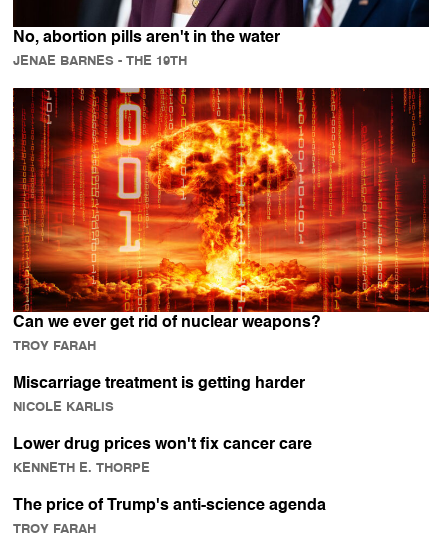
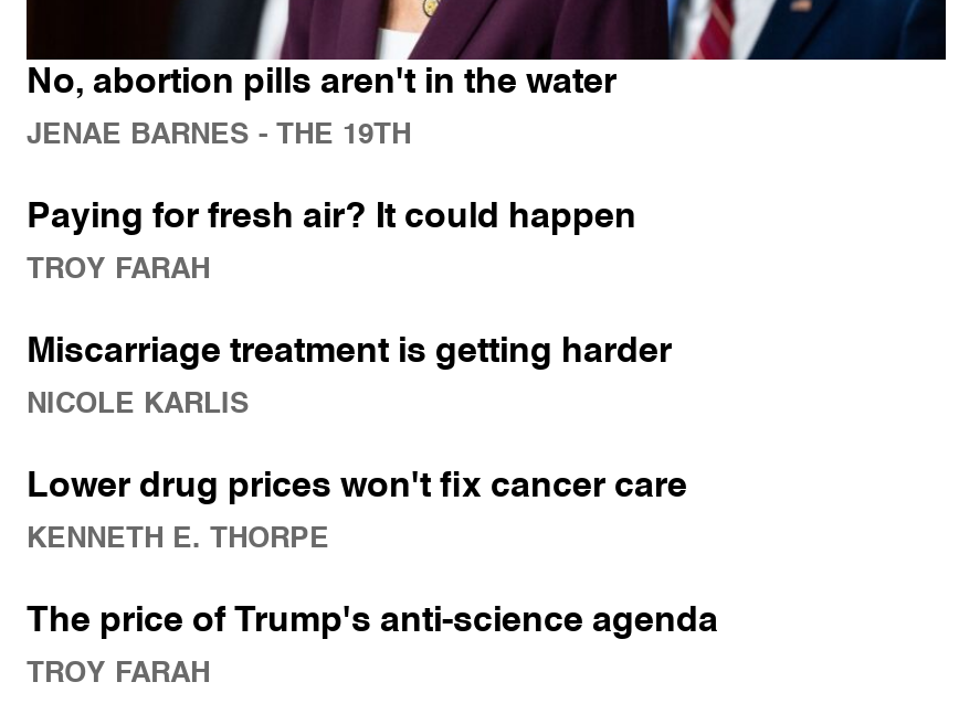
none -> [27,201,636,285] Paying for fresh air? It could happen | TROY FARAH
[12,87,430,353] [image] | Can we ever get rid of nuclear weapons? | TROY FARAH -> none

